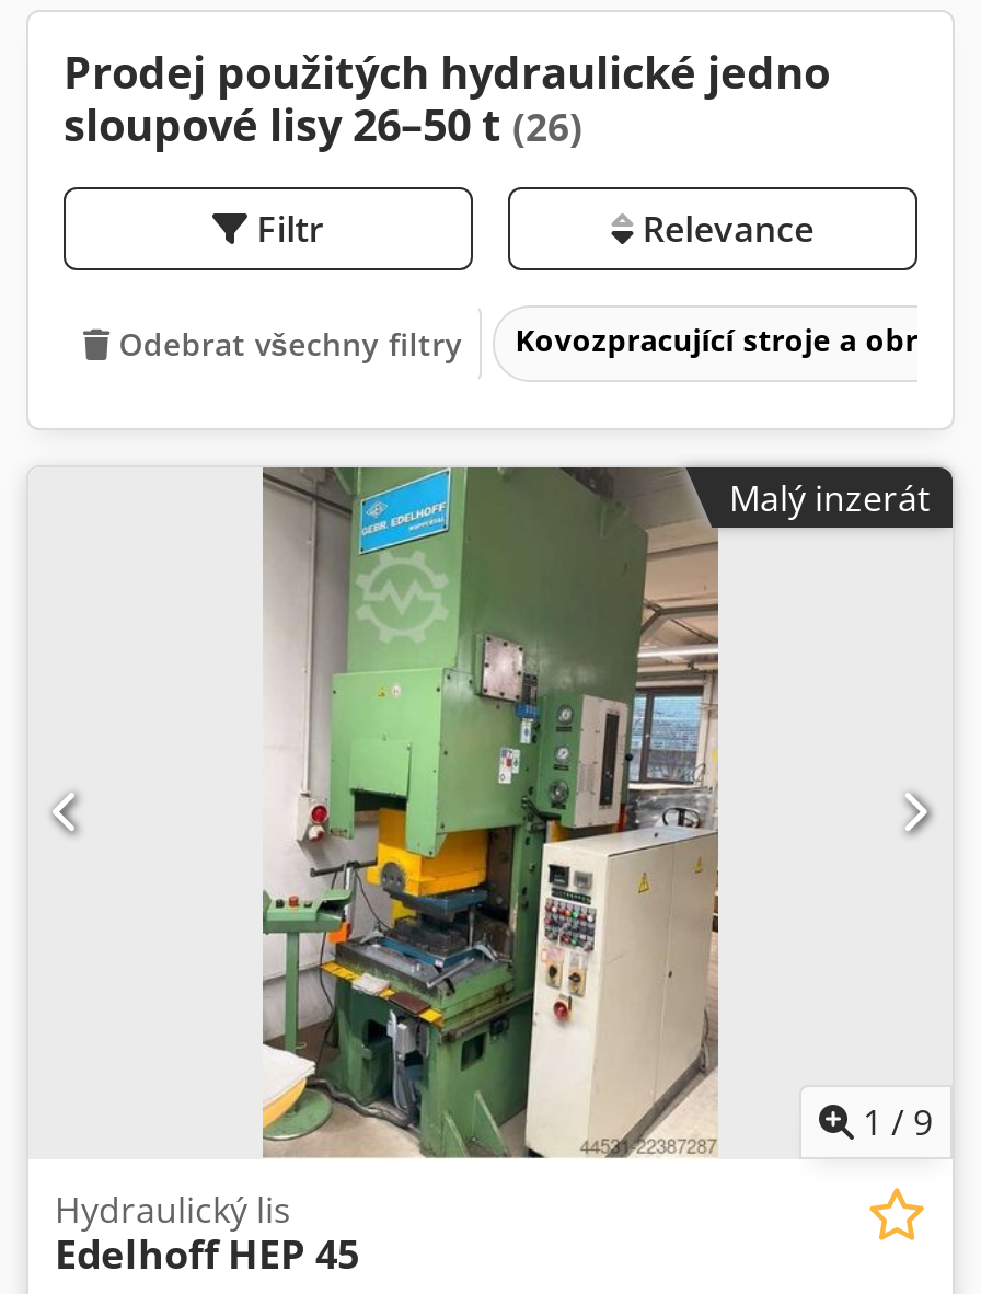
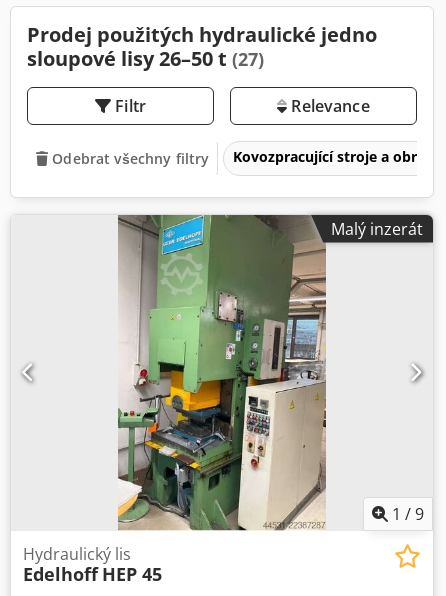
[64,95,582,154] sloupové lisy 26–50 t (26) -> [27,45,264,72] sloupové lisy 26–50 t (27)

